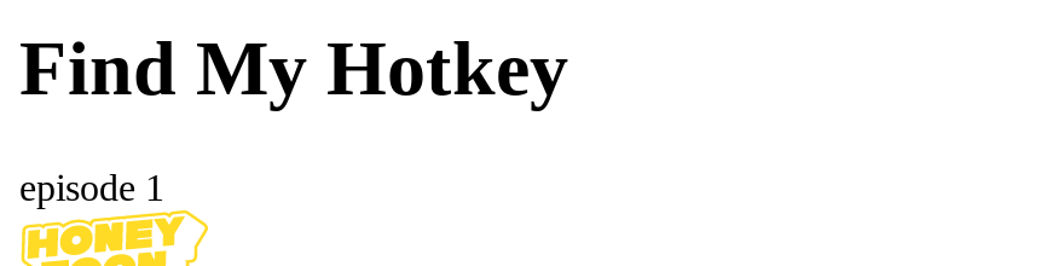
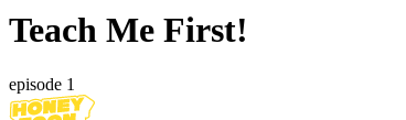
[19,25,568,112] Find My Hotkey -> [9,10,248,50] Teach Me First!

